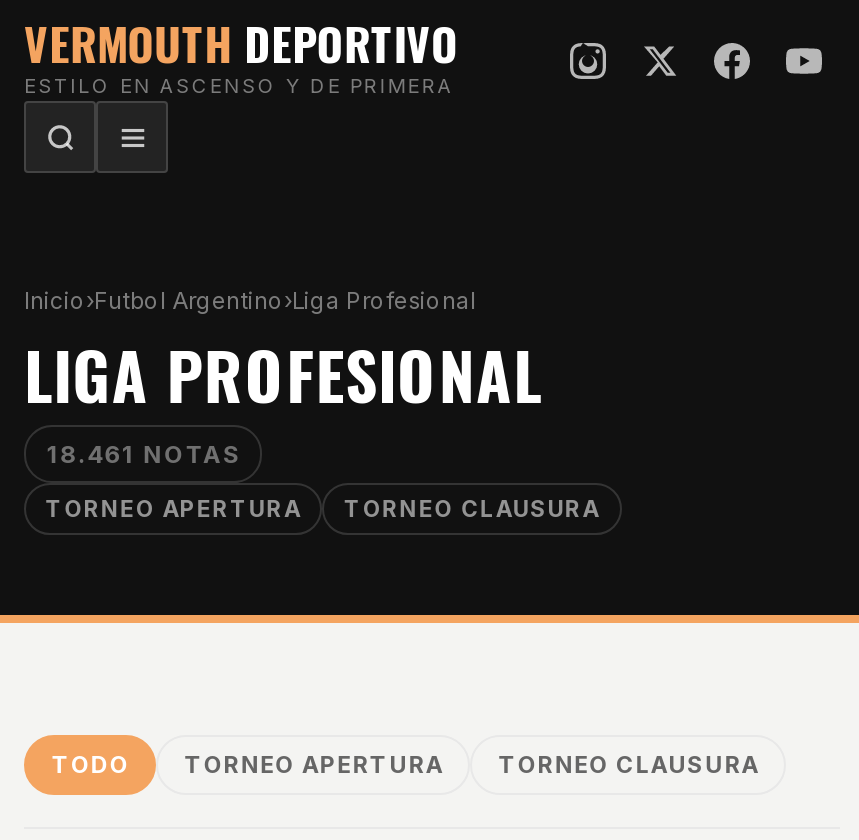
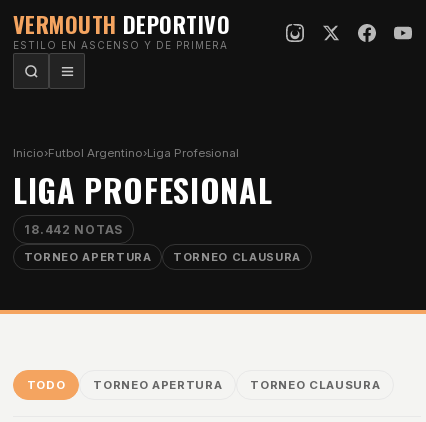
[47,439,240,469] 18.461 NOTAS -> [24,222,123,237] 18.442 NOTAS

